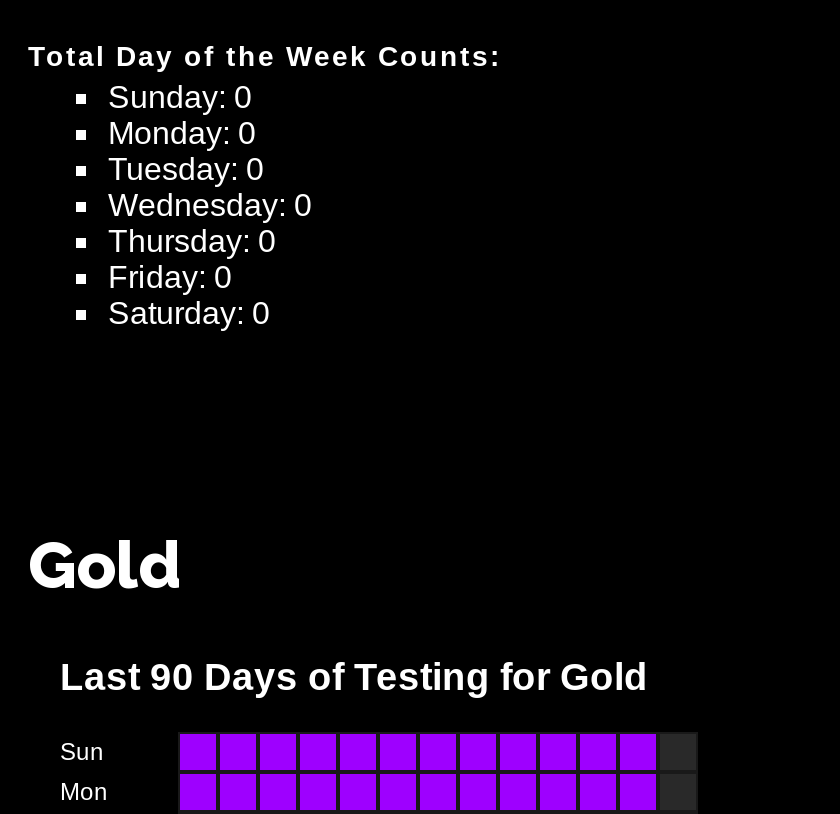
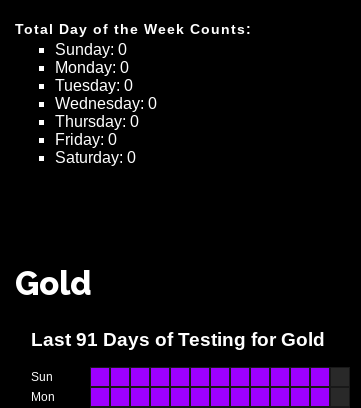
[60,657,648,699] Last 90 Days of Testing for Gold -> [31,329,325,350] Last 91 Days of Testing for Gold

